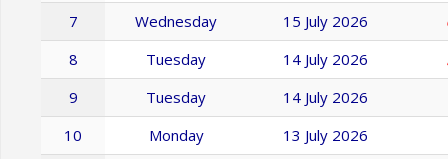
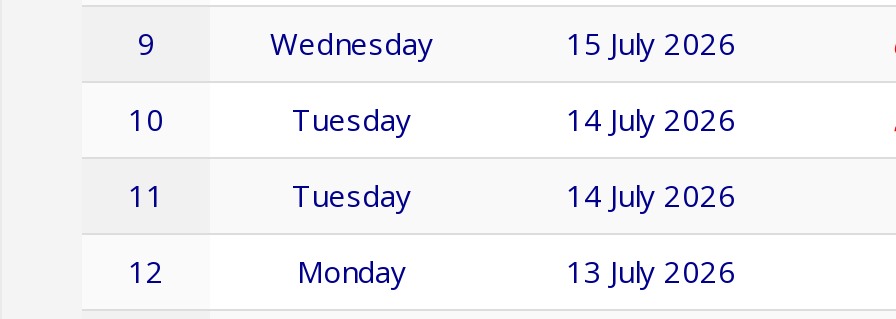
[68,11,77,31] 7 -> [137,23,155,63] 9
[68,49,77,69] 8 -> [128,99,164,139] 10
[68,87,77,107] 9 -> [128,175,164,215] 11
[64,125,82,145] 10 -> [128,251,164,291] 12

